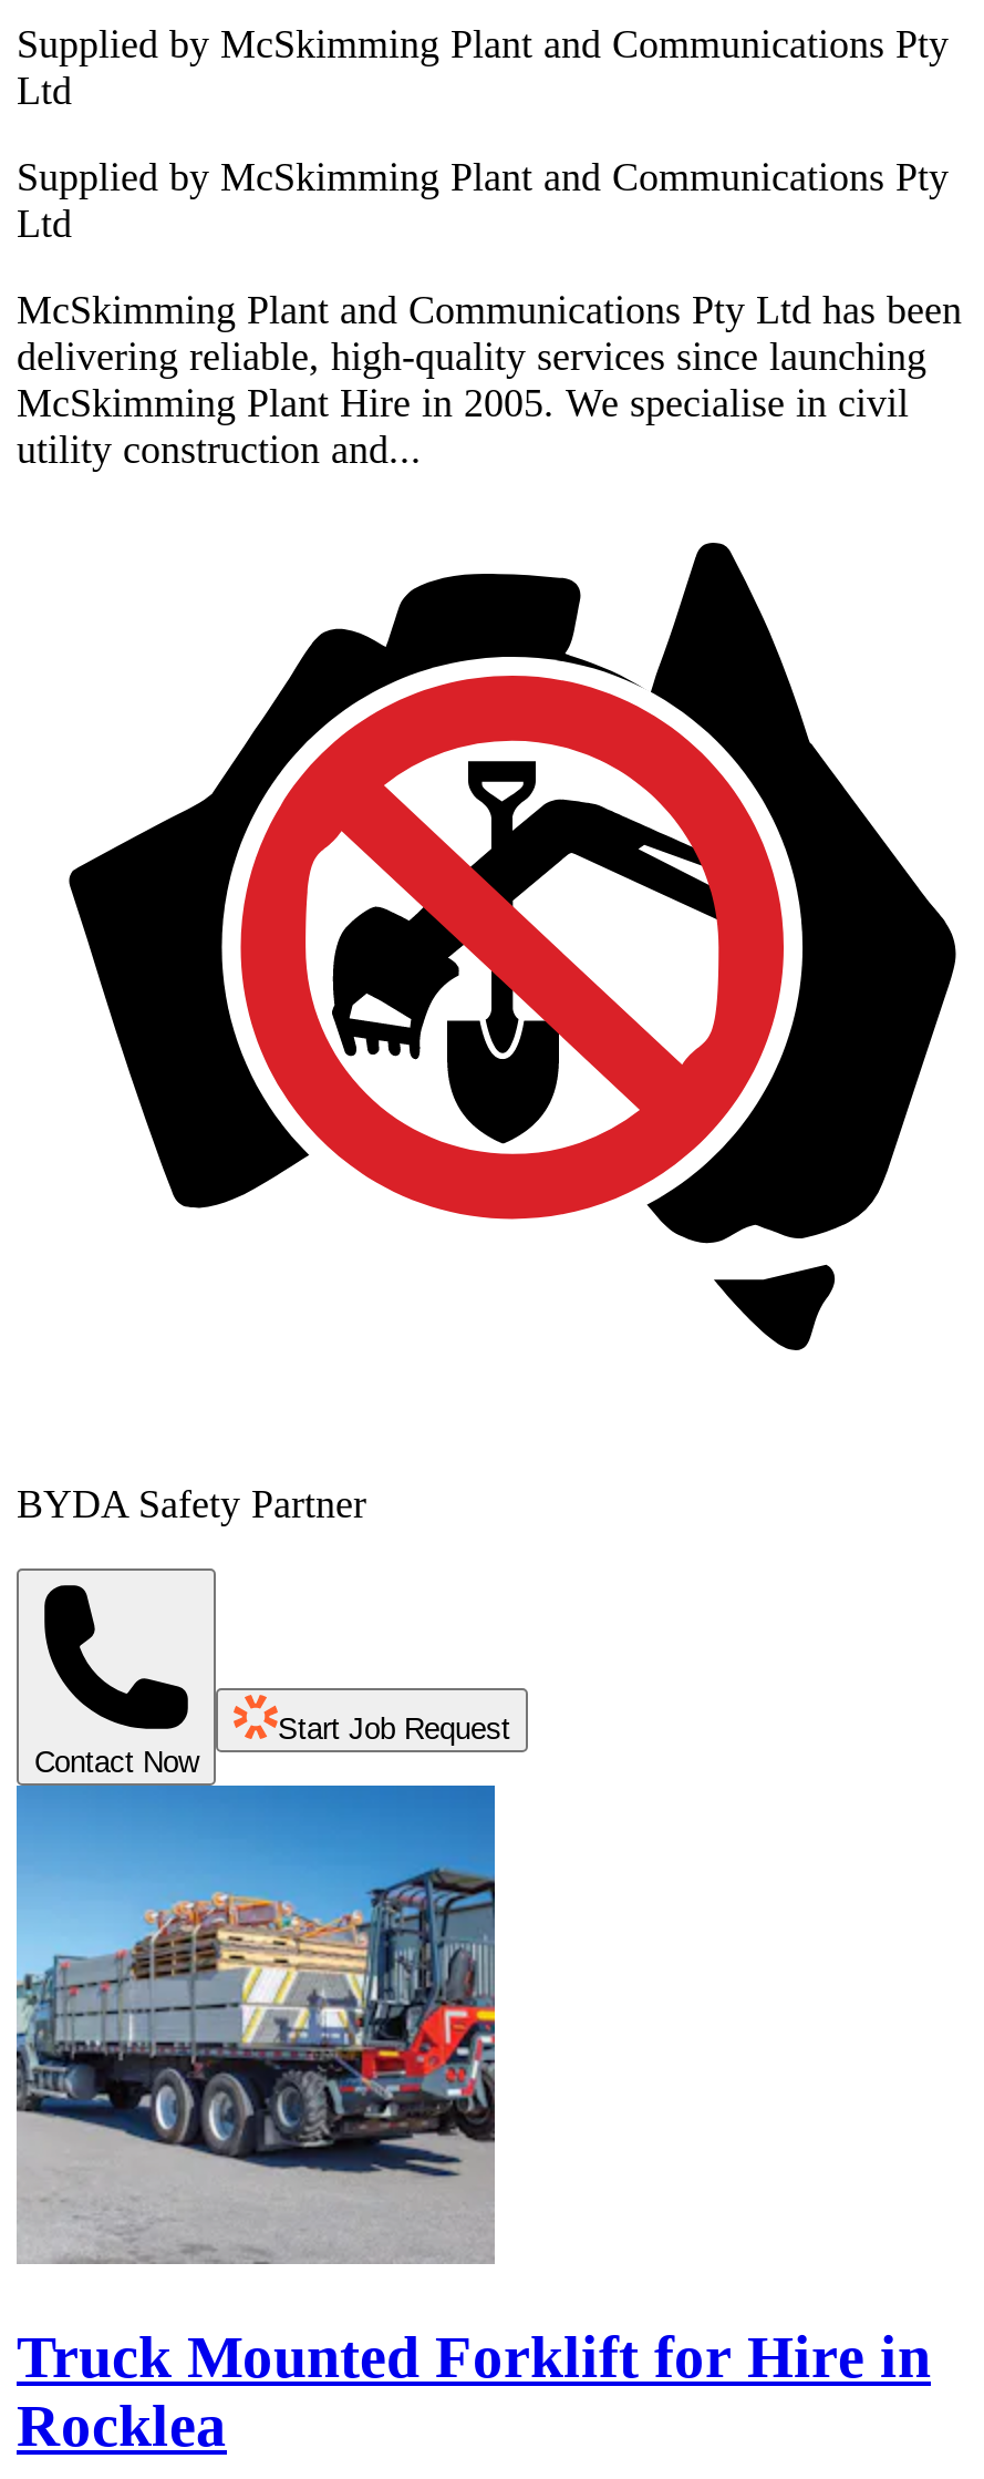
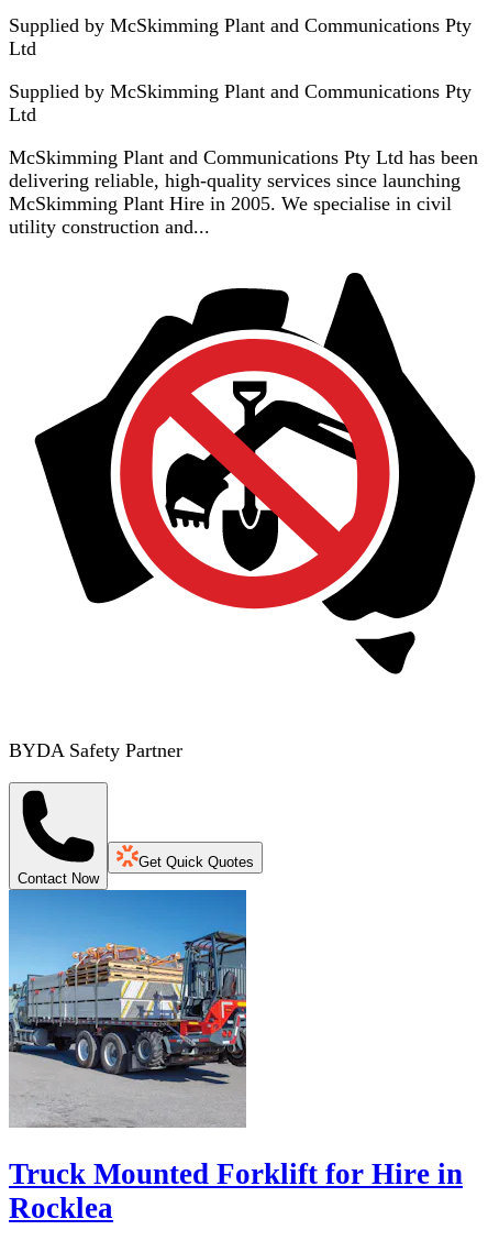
[278,1712,510,1745] Start Job Request -> [138,854,254,870] Get Quick Quotes

